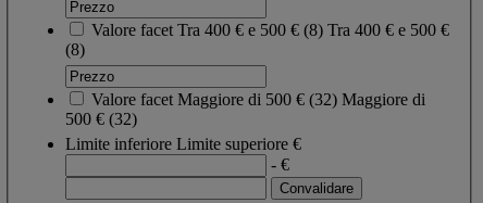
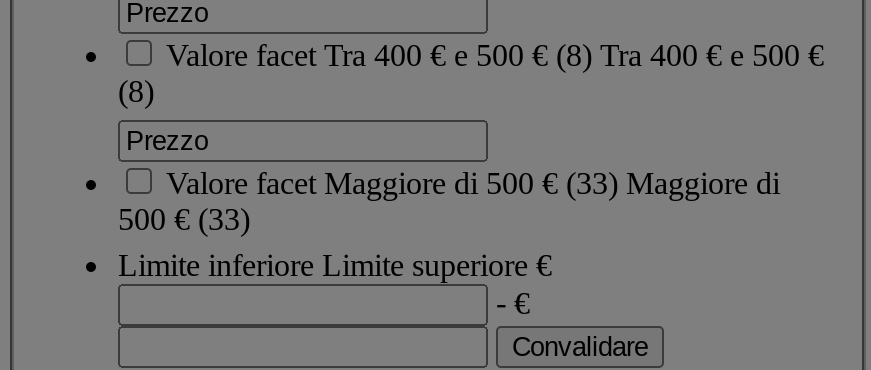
[91,91,425,109] Valore facet Maggiore di 500 €(32) Maggiore di -> [166,167,780,201] Valore facet Maggiore di 500 €(33) Maggiore di
[65,110,137,129] 500 €(32) -> [118,203,250,237] 500 €(33)

